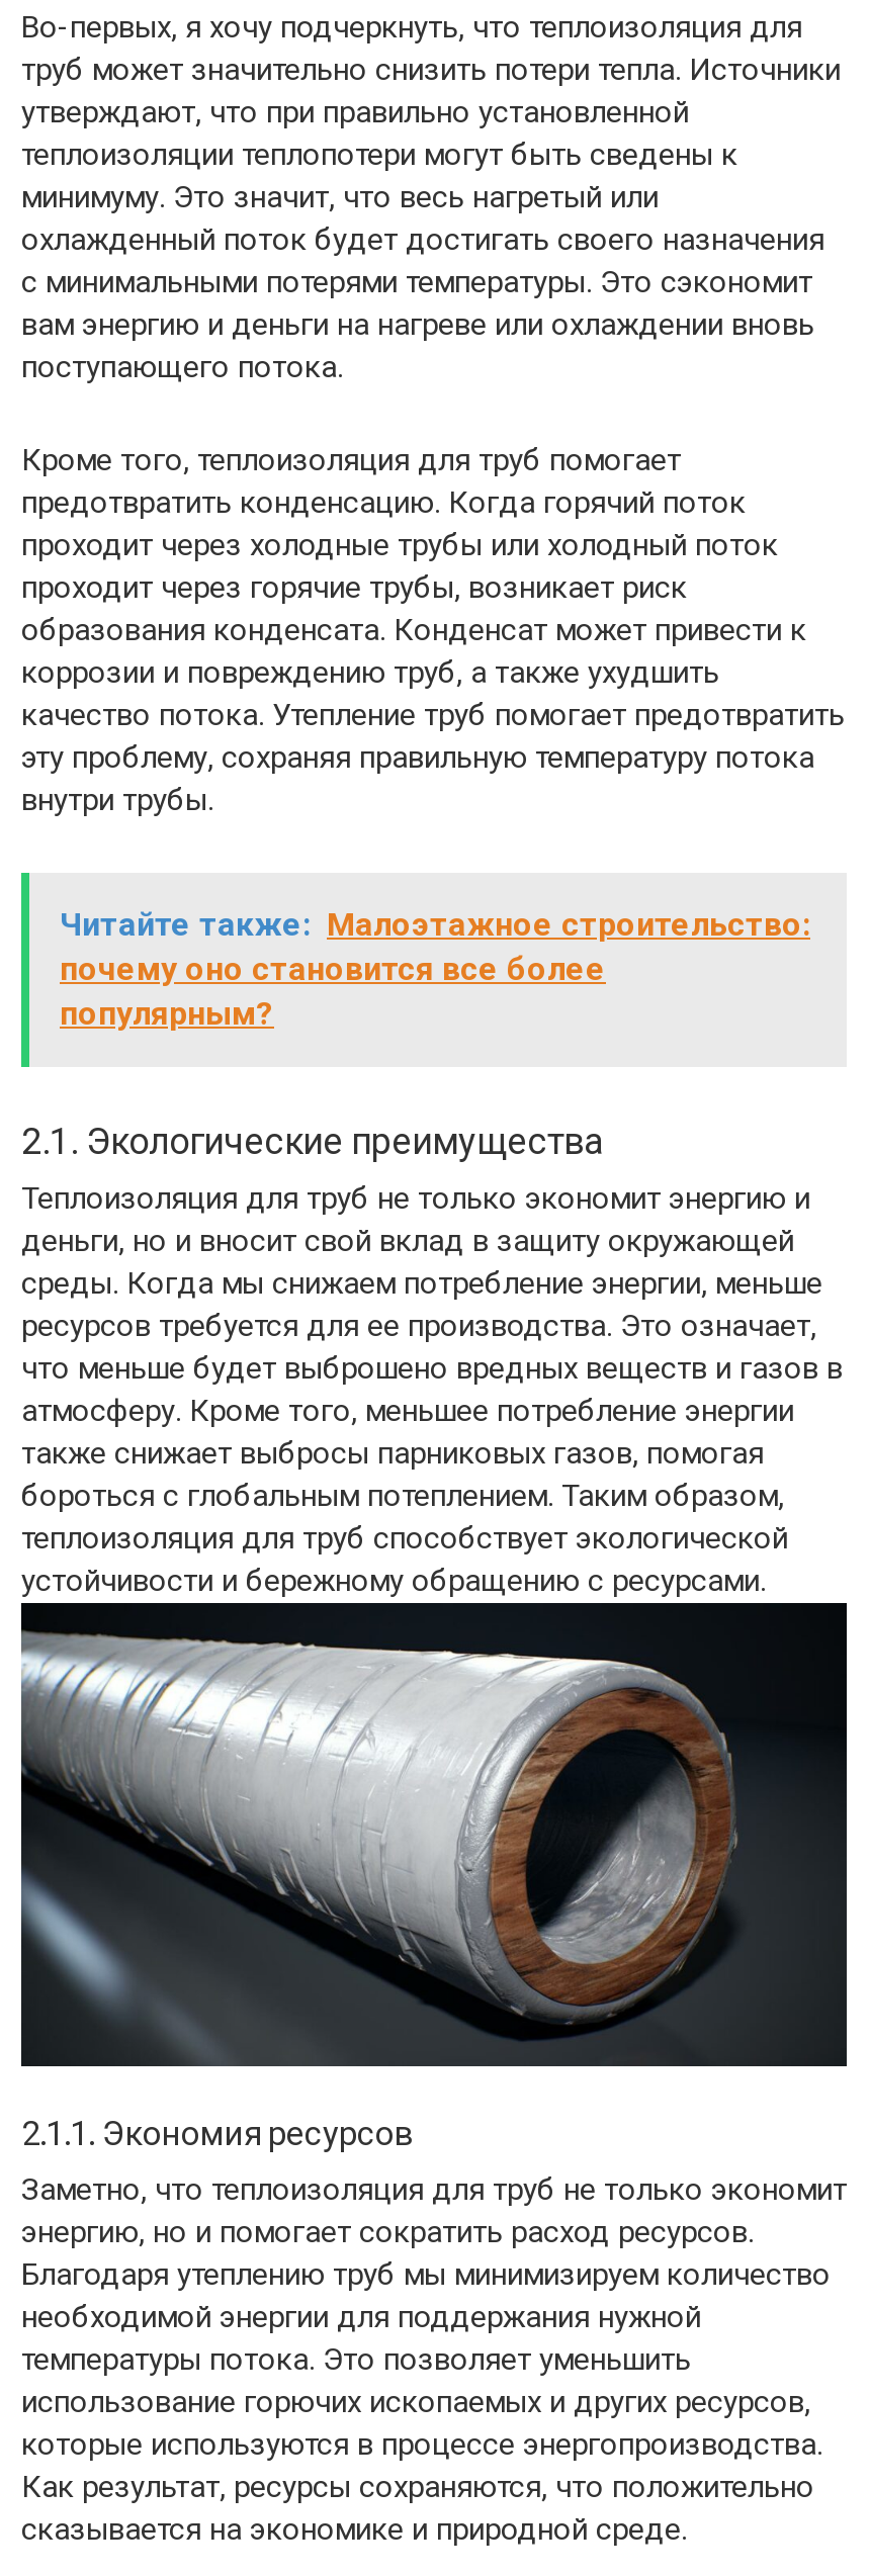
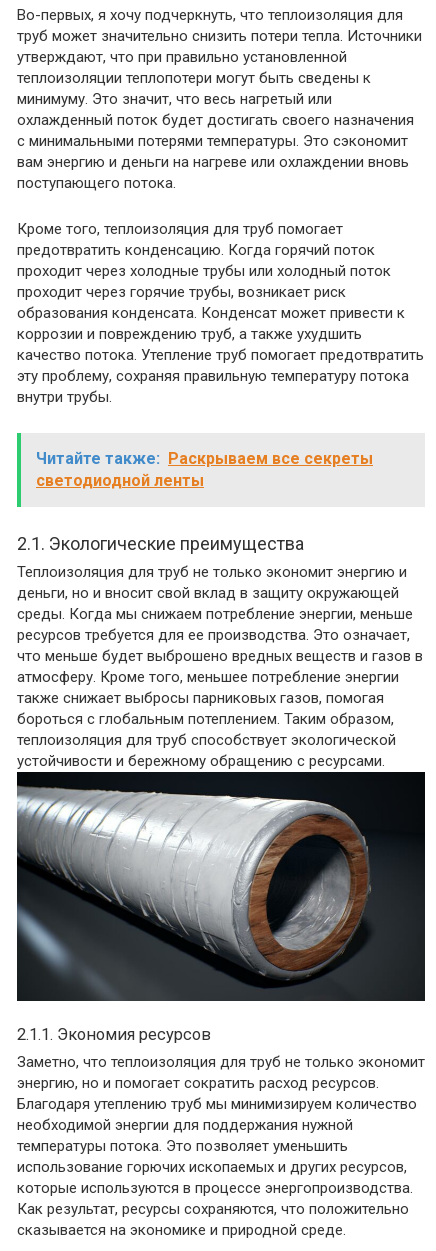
[60,906,810,1033] Читайте также: Малоэтажное строительство: | почему оно становится все более | популярным? -> [36,449,373,490] Читайте также: Раскрываем все секреты | светодиодной ленты

